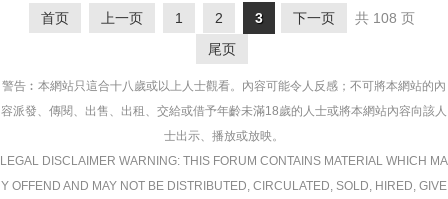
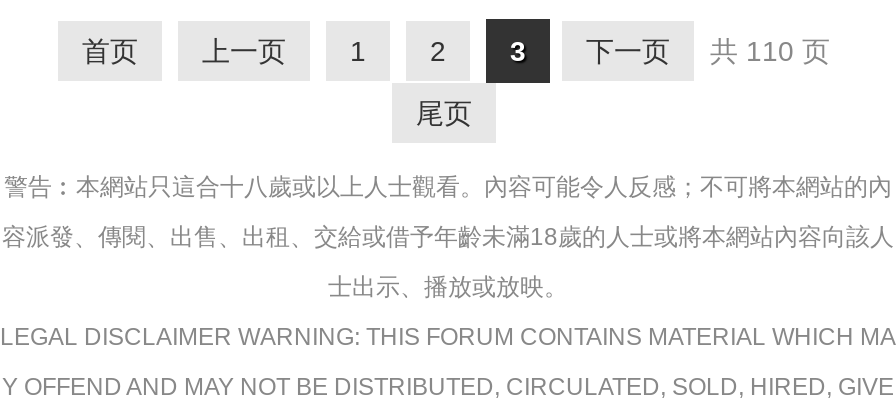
[41,10,419,26] 首页 上一页 1 2 3 下一页 共 108 页 -> [82,35,838,67] 首页 上一页 1 2 3 下一页 共 110 页

